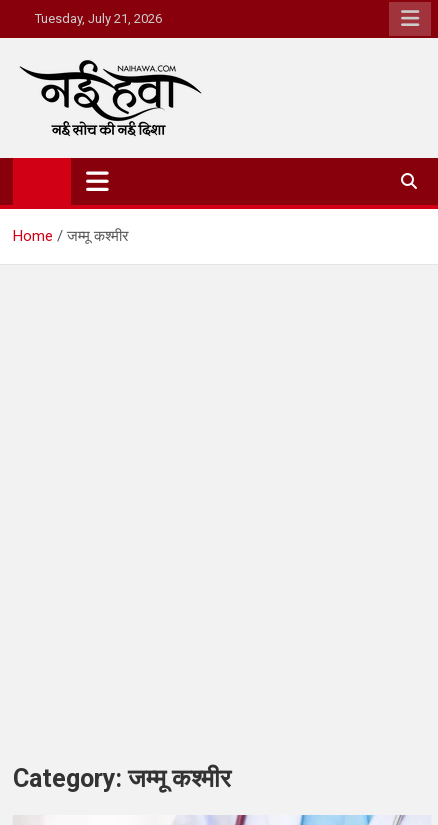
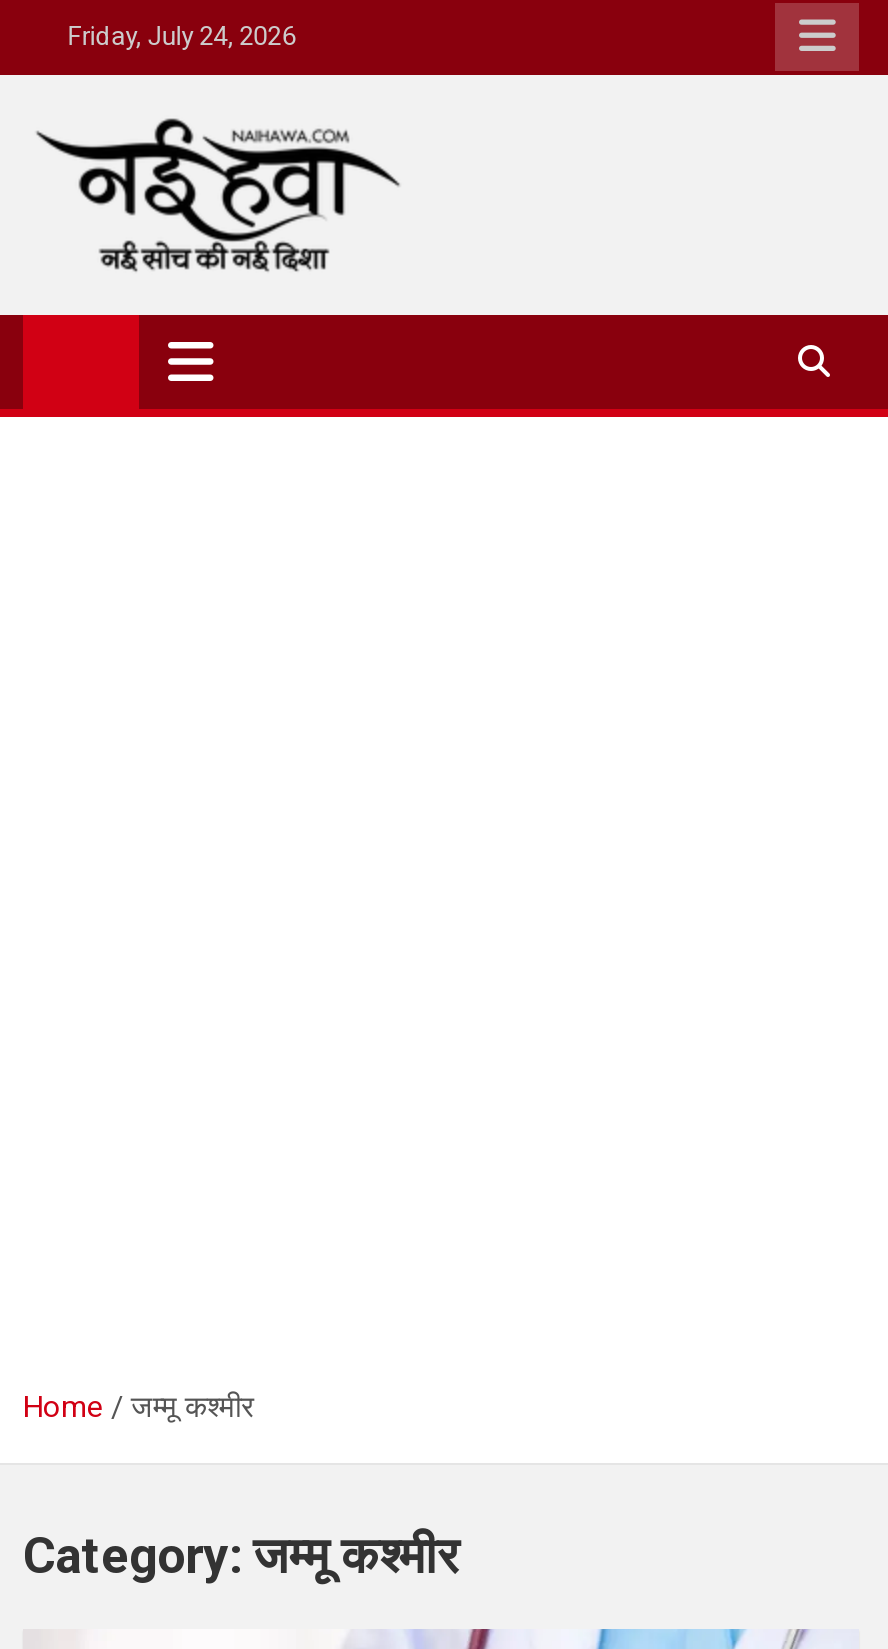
[29,11,162,26] Tuesday, July 21, 2026 -> [55,21,295,51] Friday, July 24, 2026
moved [13,227,129,245] -> [23,1389,255,1425]: Home | जम्मू कश्मीर

